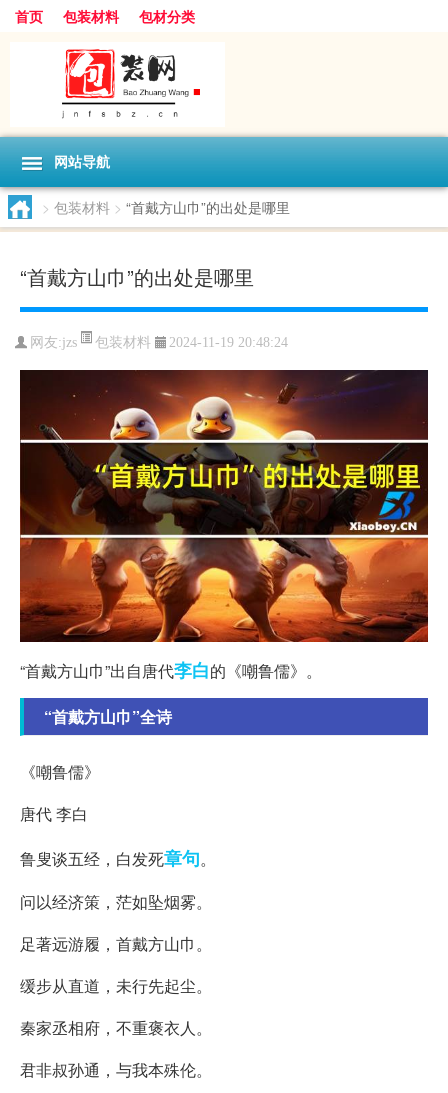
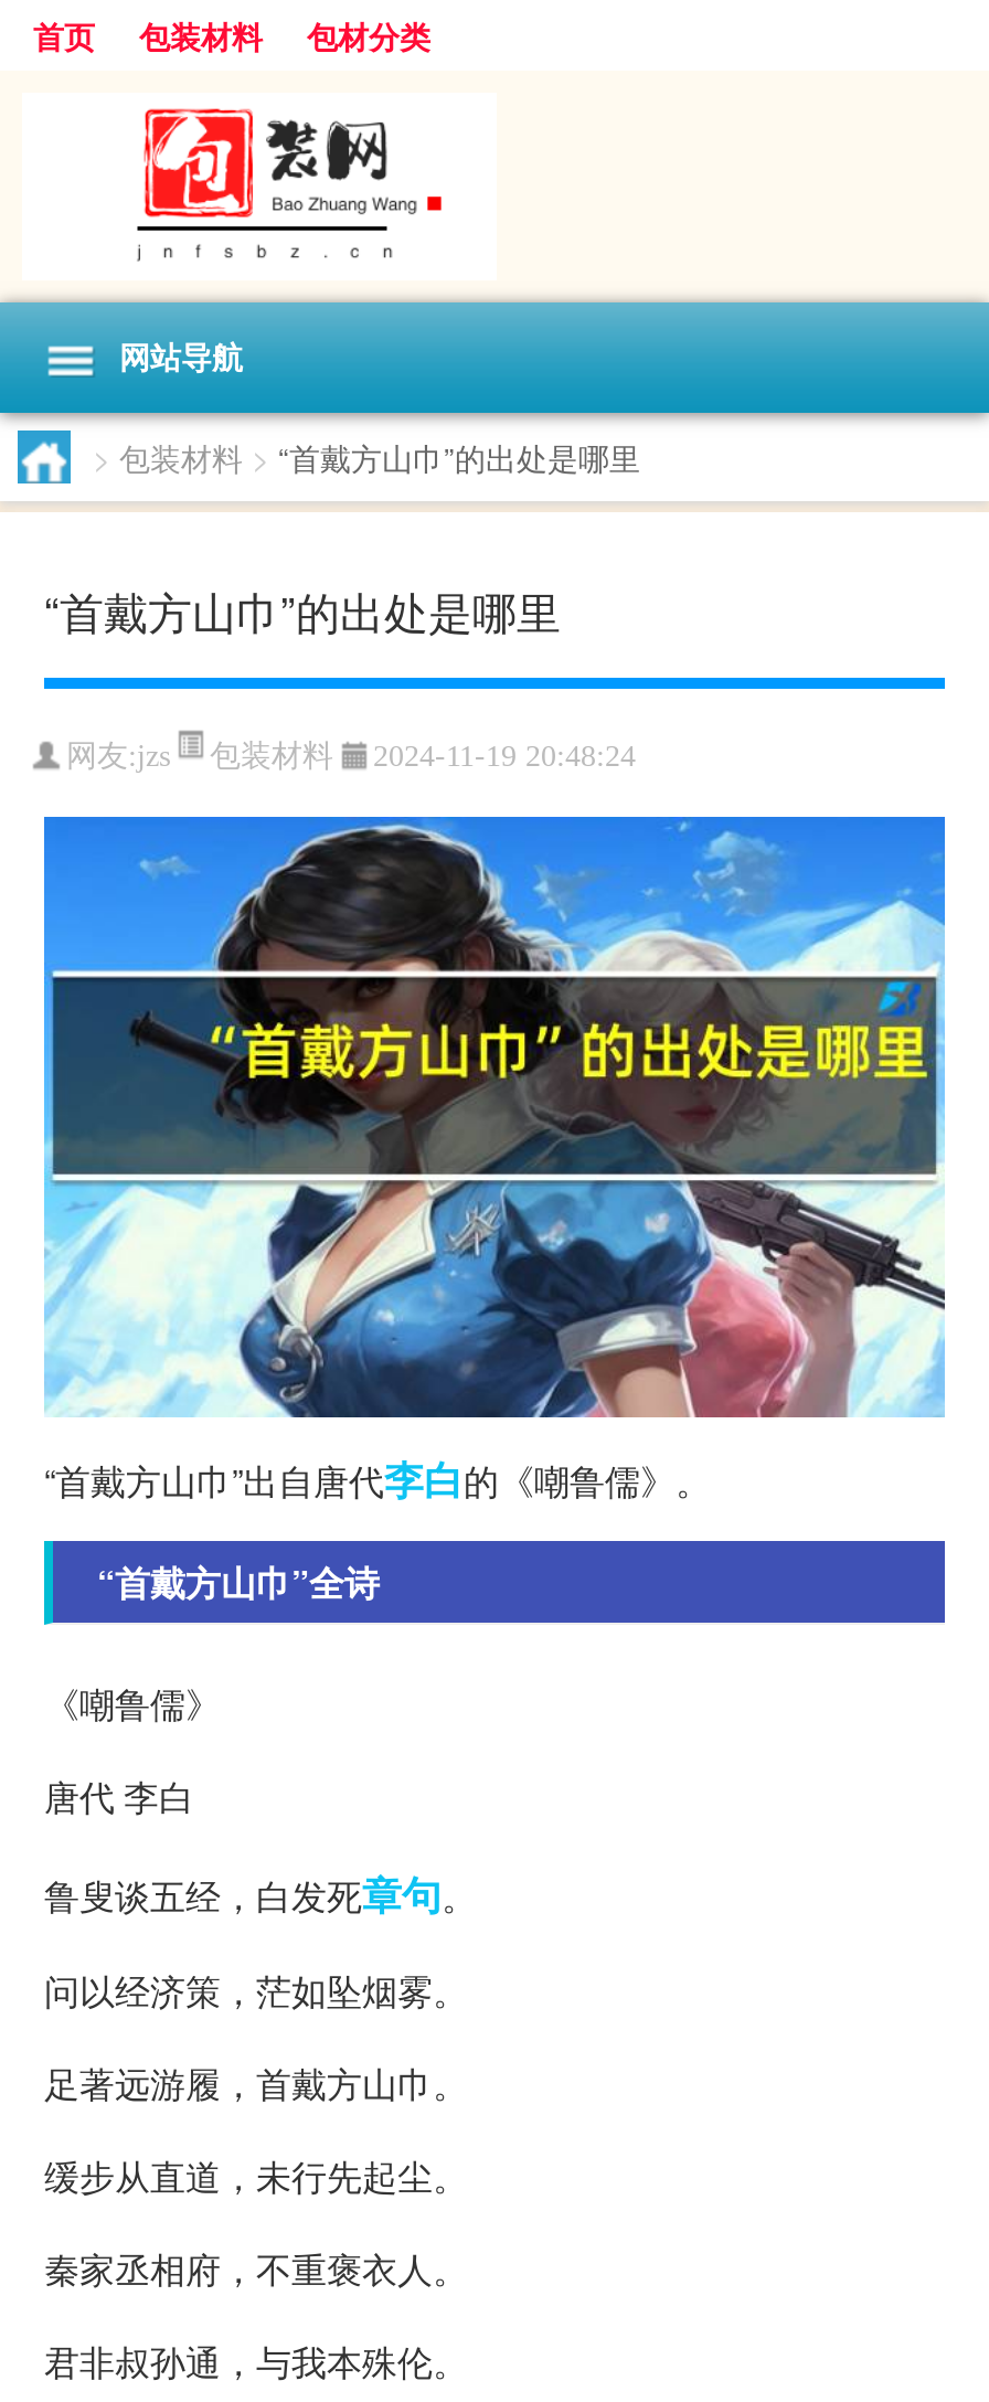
[19,369,429,643] [image] -> [42,815,947,1420] [image]

